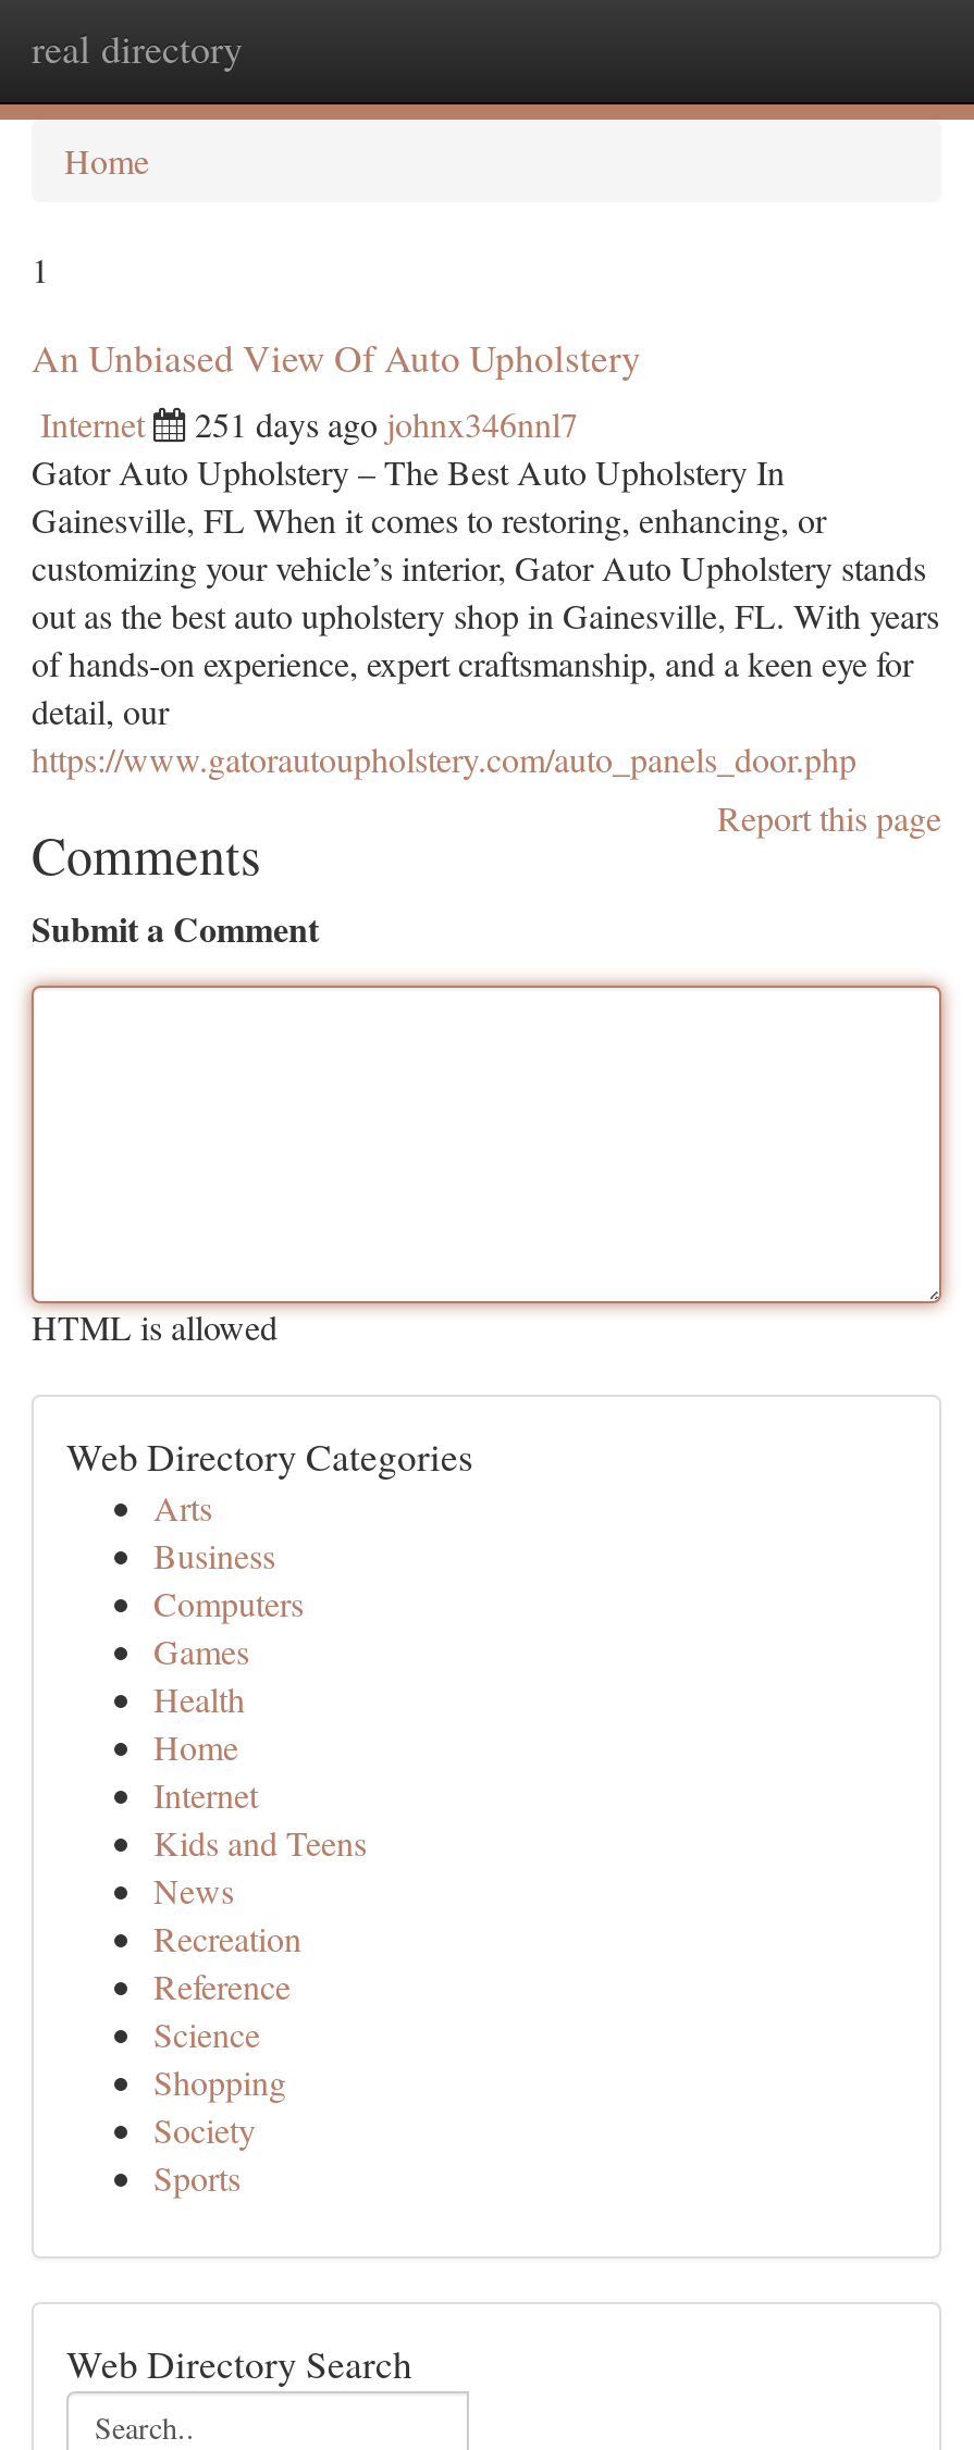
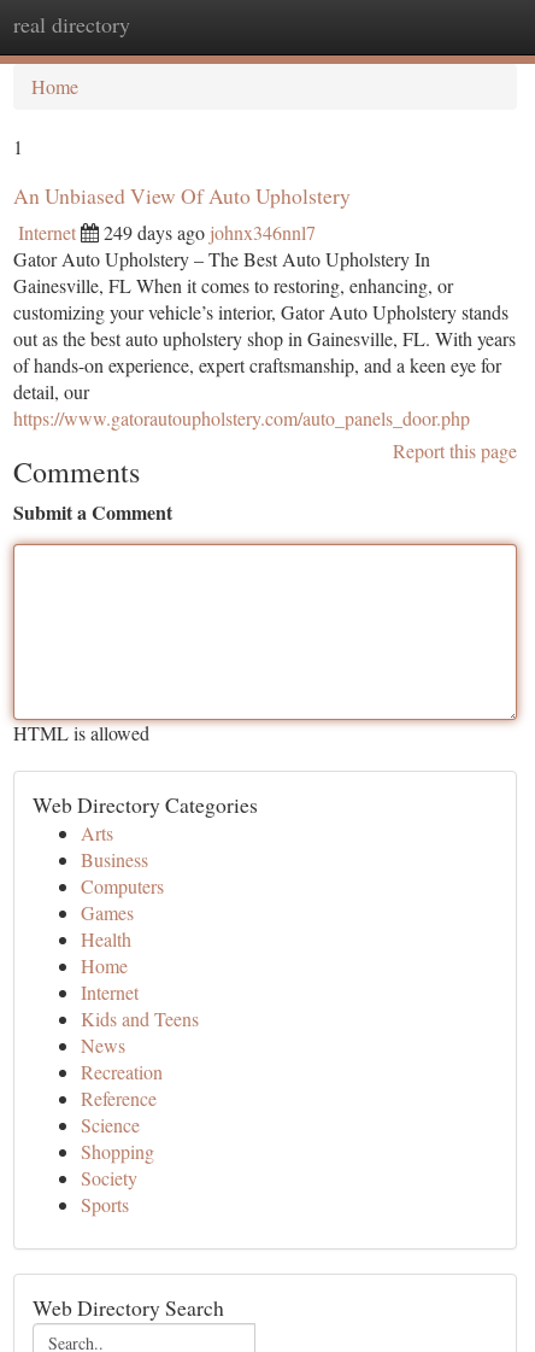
[195,400,578,446] 251 days ago johnx346nnl7 -> [104,220,316,245] 249 days ago johnx346nnl7

